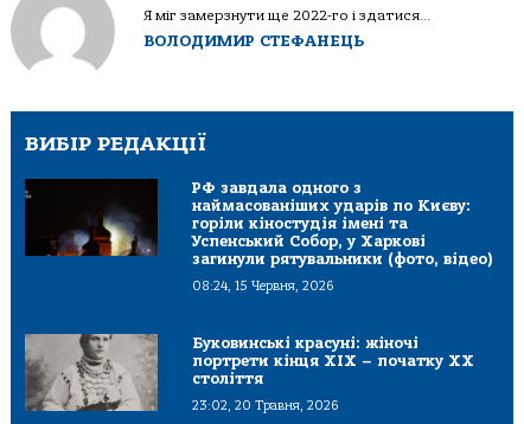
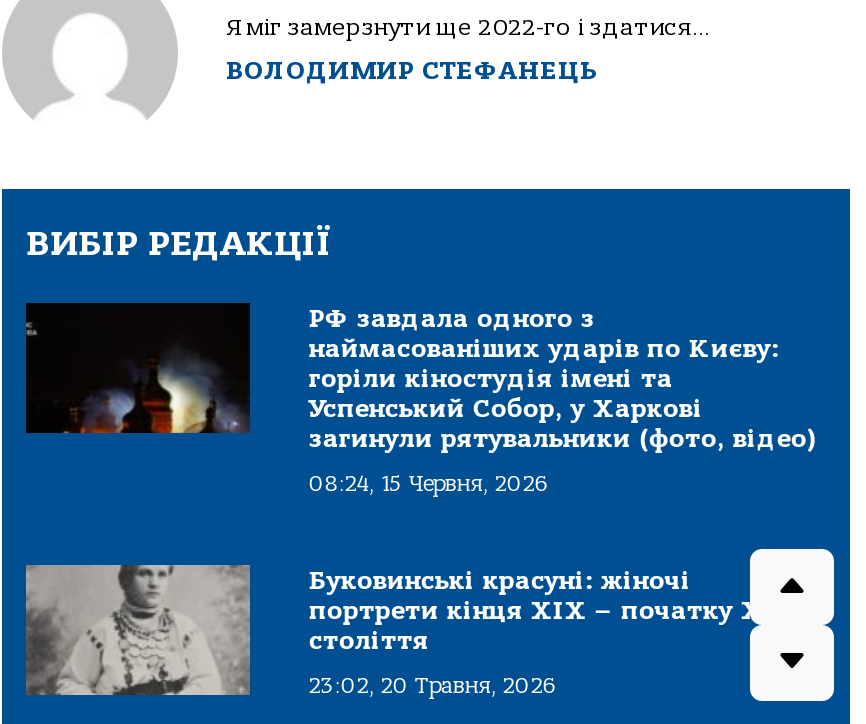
none -> [748,546,836,704] [image]

